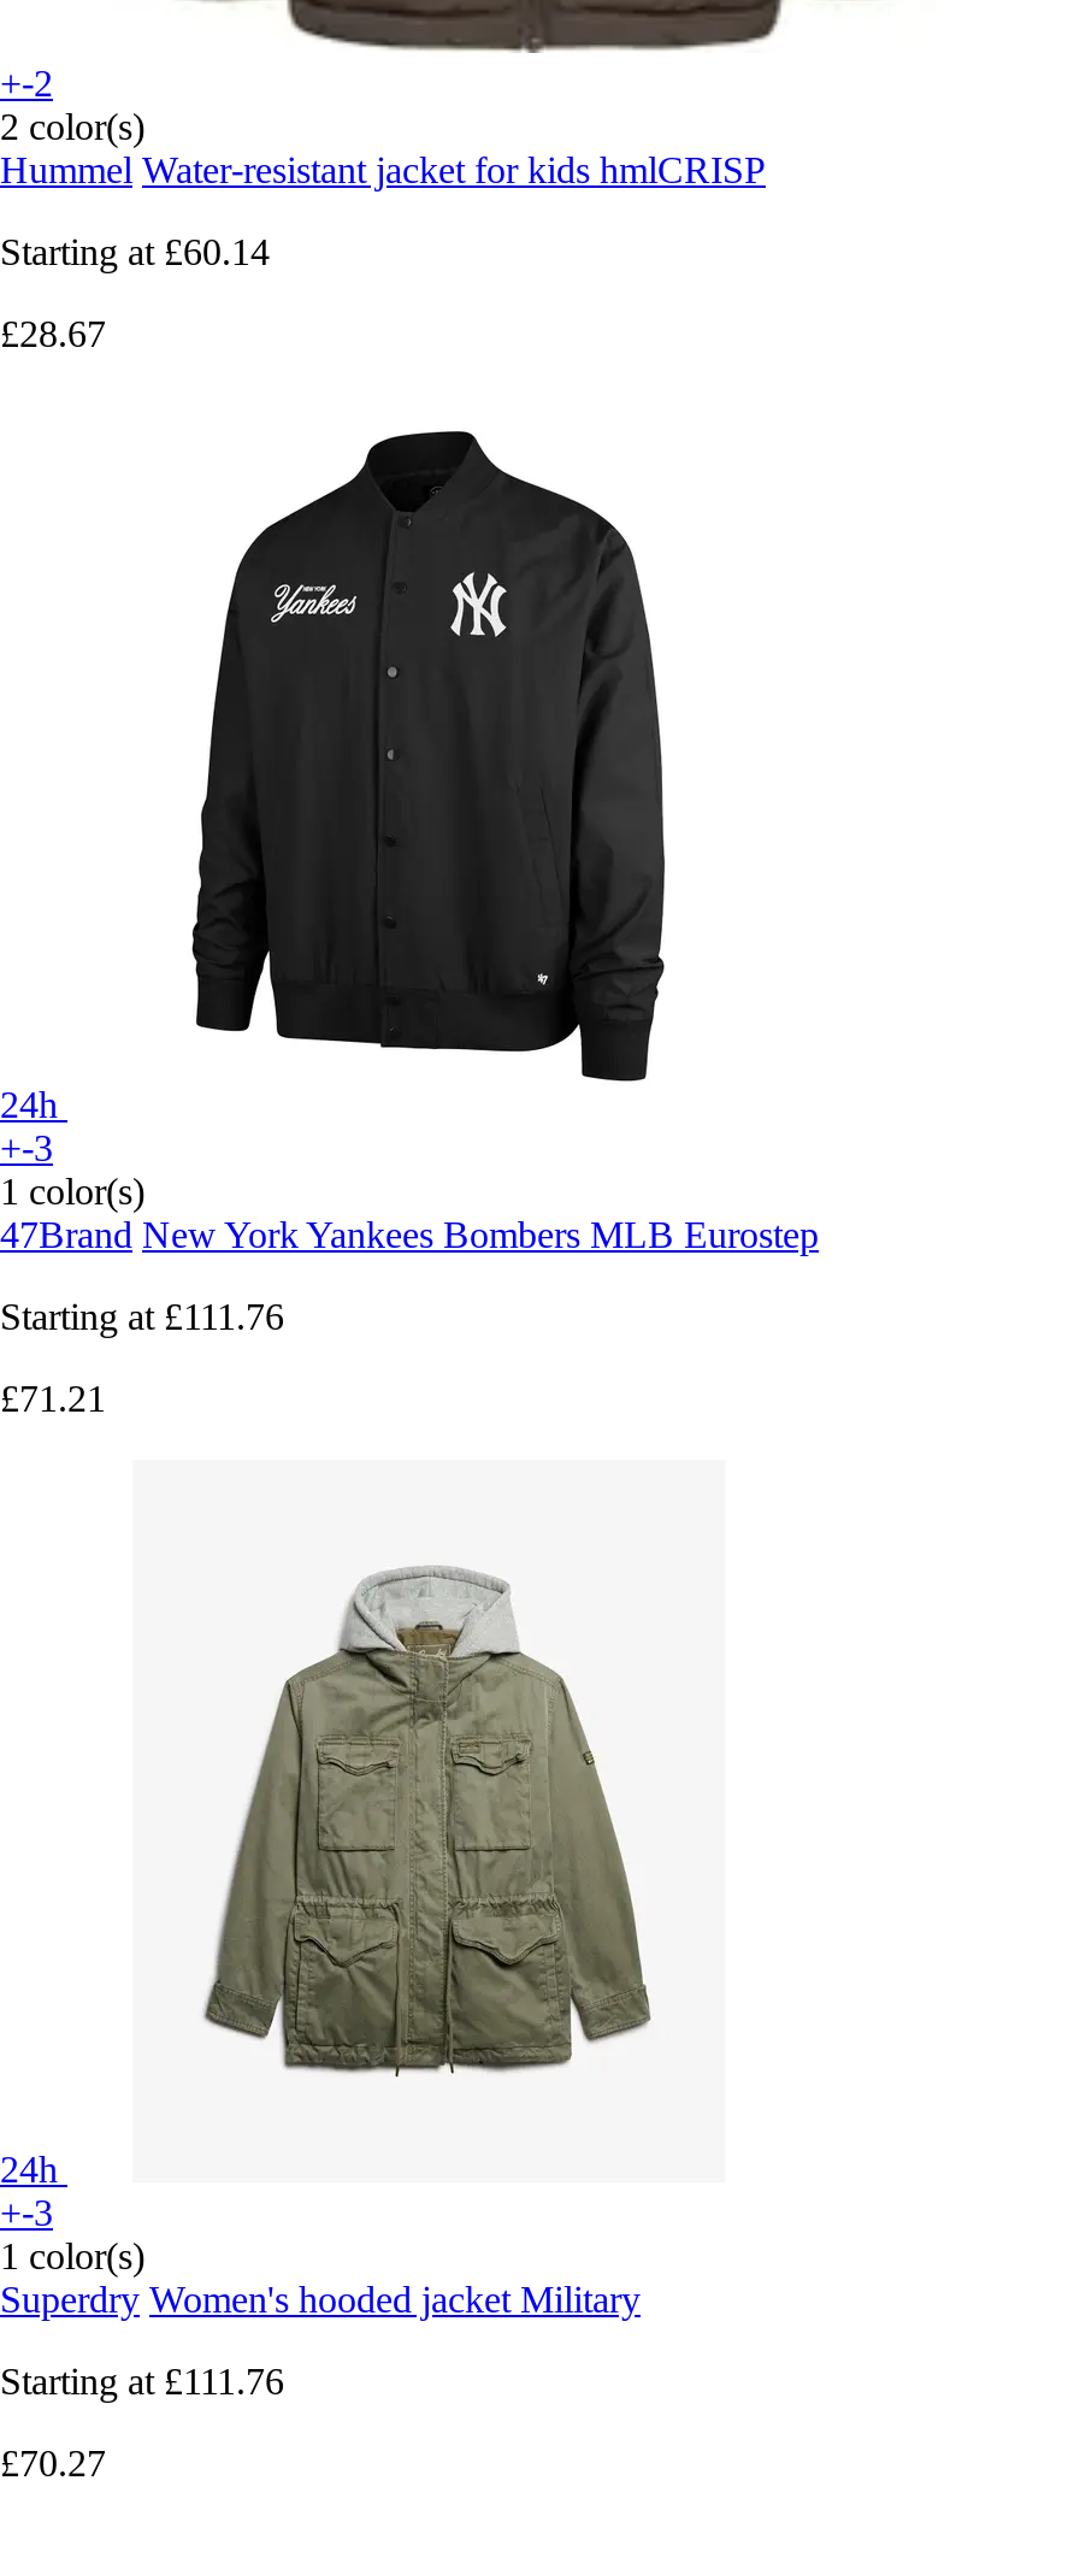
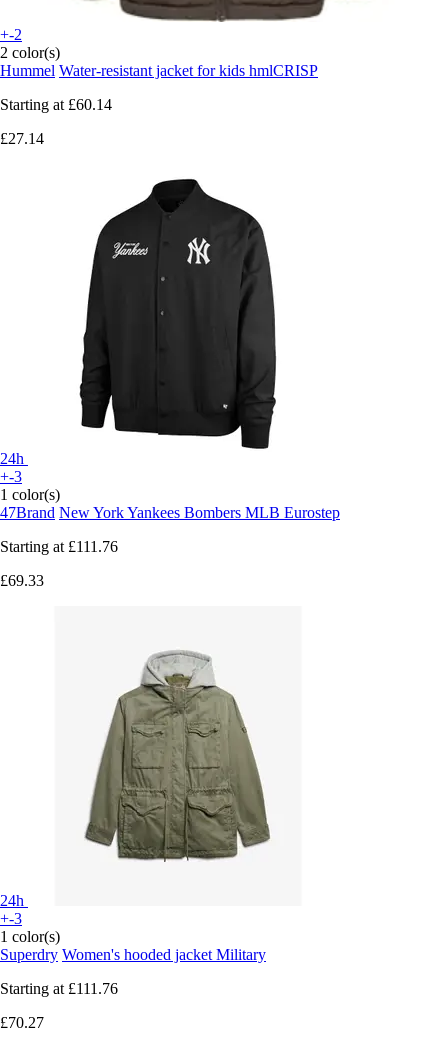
[0,314,106,355] £28.67 -> [0,130,44,147] £27.14
[0,1379,106,1420] £71.21 -> [0,572,44,589] £69.33

